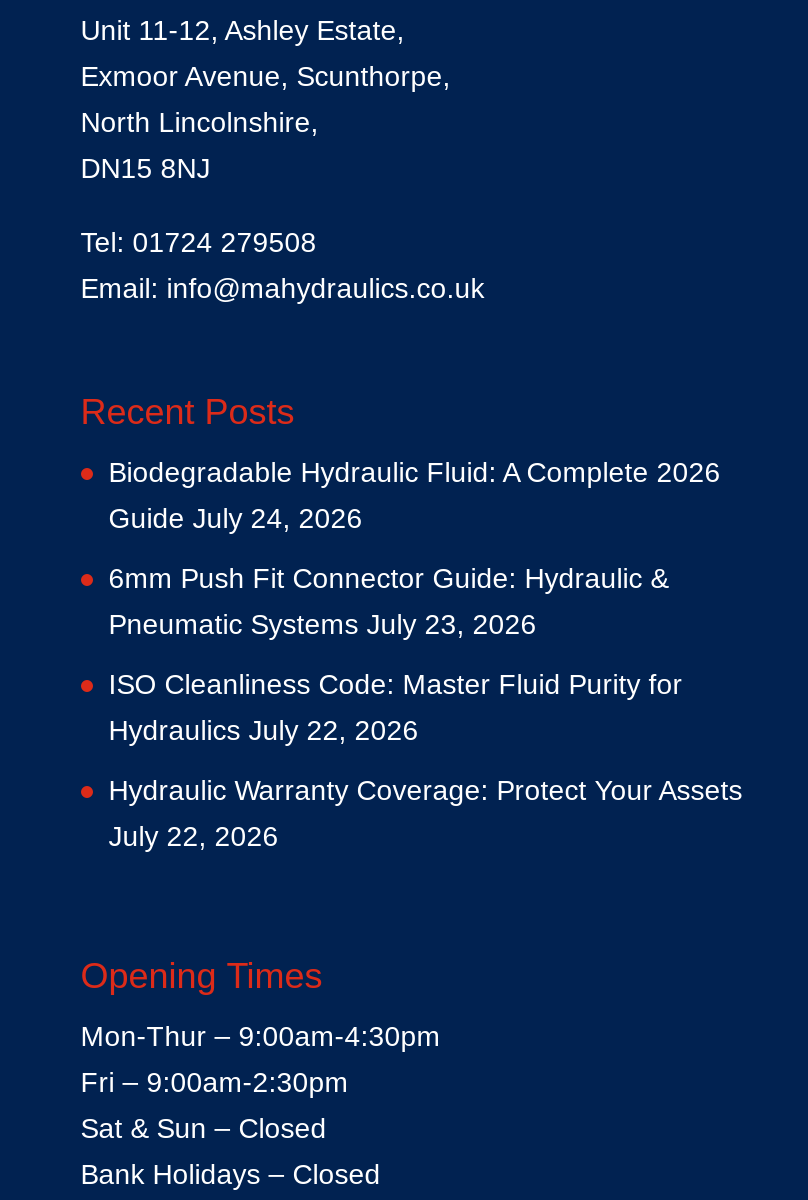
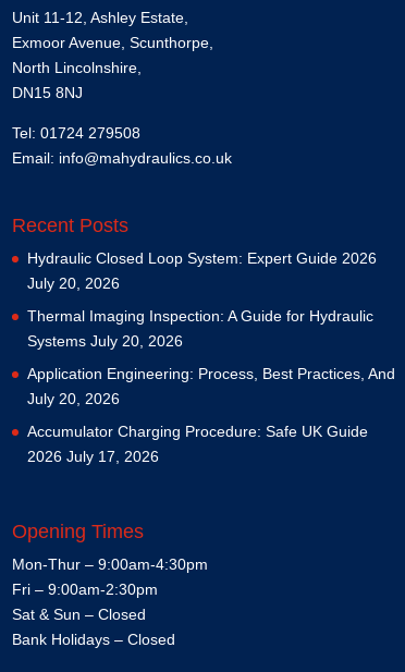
[109,457,721,535] Biodegradable Hydraulic Fluid: A Complete 2026 | Guide July 24, 2026 -> [27,249,376,292] Hydraulic Closed Loop System: Expert Guide 2026 | July 20, 2026
[109,563,669,641] 6mm Push Fit Connector Guide: Hydraulic & | Pneumatic Systems July 23, 2026 -> [27,307,373,350] Thermal Imaging Inspection: A Guide for Hydraulic | Systems July 20, 2026
[109,669,683,747] ISO Cleanliness Code: Master Fluid Purity for | Hydraulics July 22, 2026 -> [27,365,395,407] Application Engineering: Process, Best Practices, And | July 20, 2026
[109,775,743,853] Hydraulic Warranty Coverage: Protect Your Assets | July 22, 2026 -> [27,423,368,465] Accumulator Charging Procedure: Safe UK Guide | 2026 July 17, 2026

